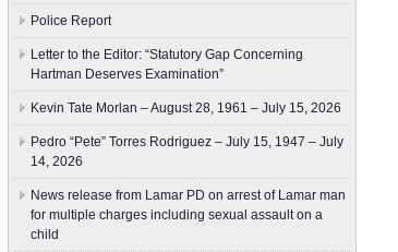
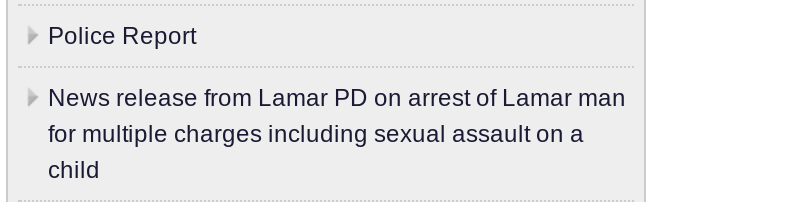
[31,47,343,169] Letter to the Editor: “Statutory Gap Concerning | Hartman Deserves Examination” | Kevin Tate Morlan – August 28, 1961 – July 15, 2026 | Pedro “Pete” Torres Rodriguez – July 15, 1947 – July | 14, 2026 -> none

